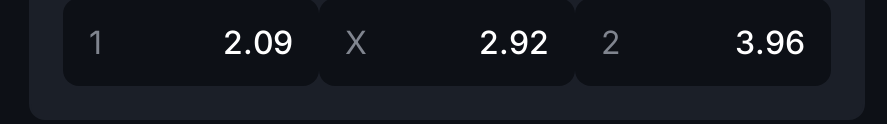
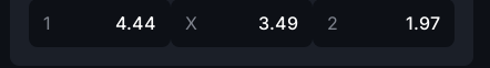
[223,22,367,62] 2.09 X -> [115,12,197,34] 4.44 X
[479,22,621,62] 2.92 2 -> [258,12,338,34] 3.49 2
[735,22,805,62] 3.96 -> [406,12,440,34] 1.97

